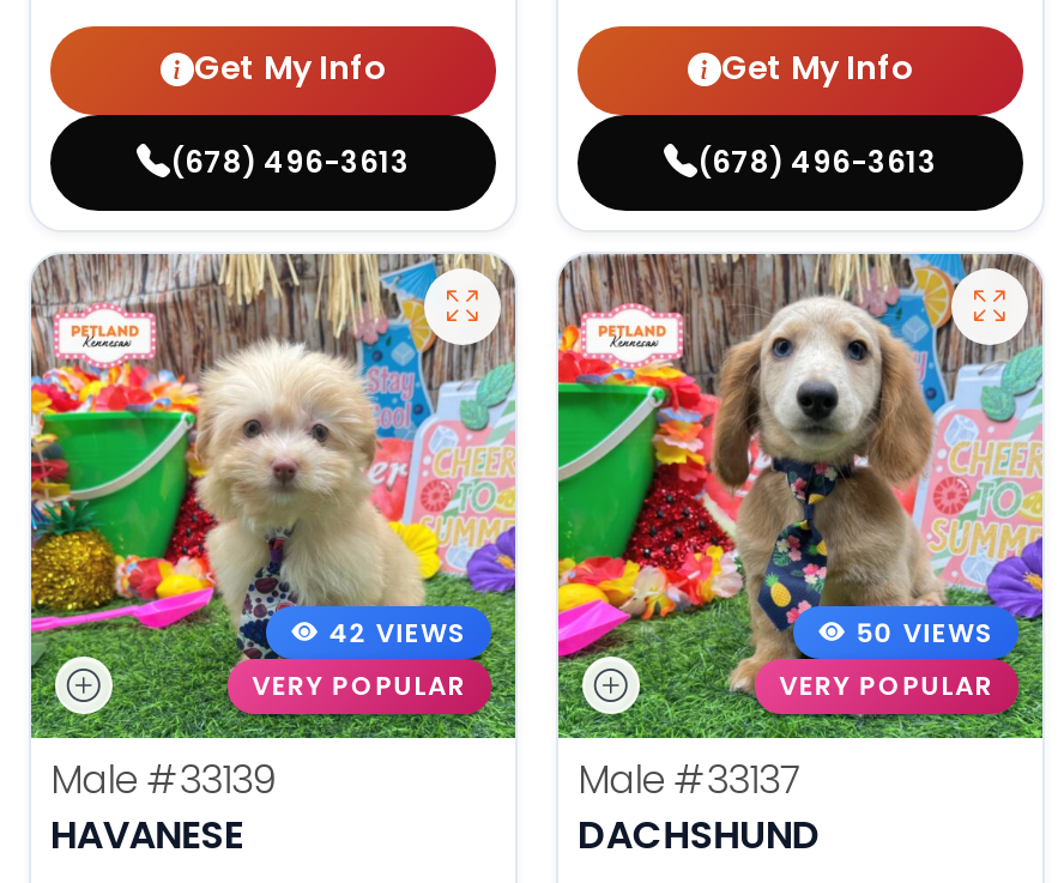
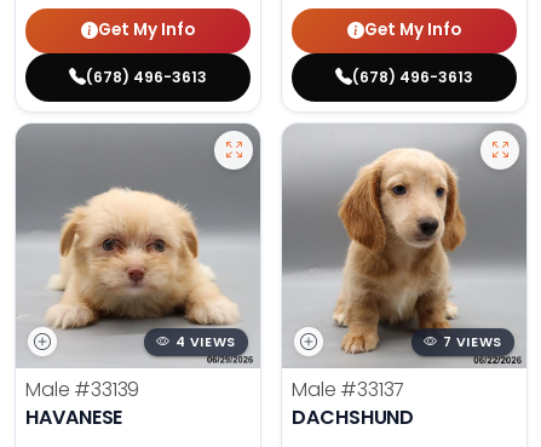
[29,254,515,740] [image] | 42 VIEWS | VERY POPULAR -> [15,124,260,368] [image] | 4 VIEWS
[556,252,1042,738] [image] | 50 VIEWS | VERY POPULAR -> [281,124,526,367] [image] | 7 VIEWS

